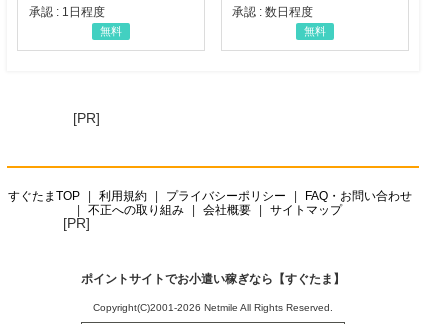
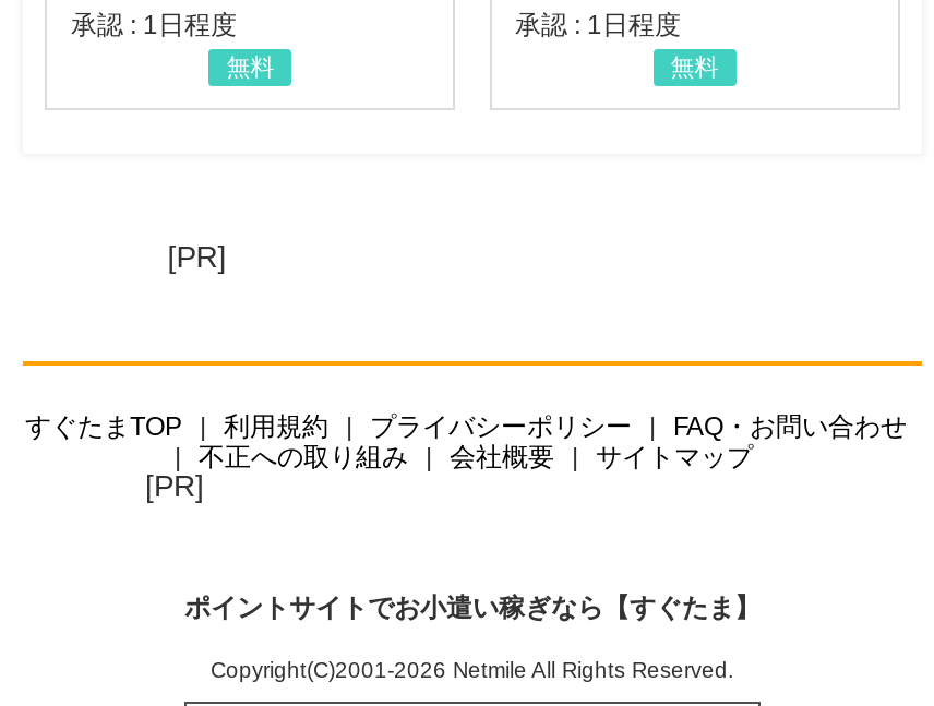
[232,5,313,19] 承認 : 数日程度 -> [515,11,681,41] 承認 : 1日程度

